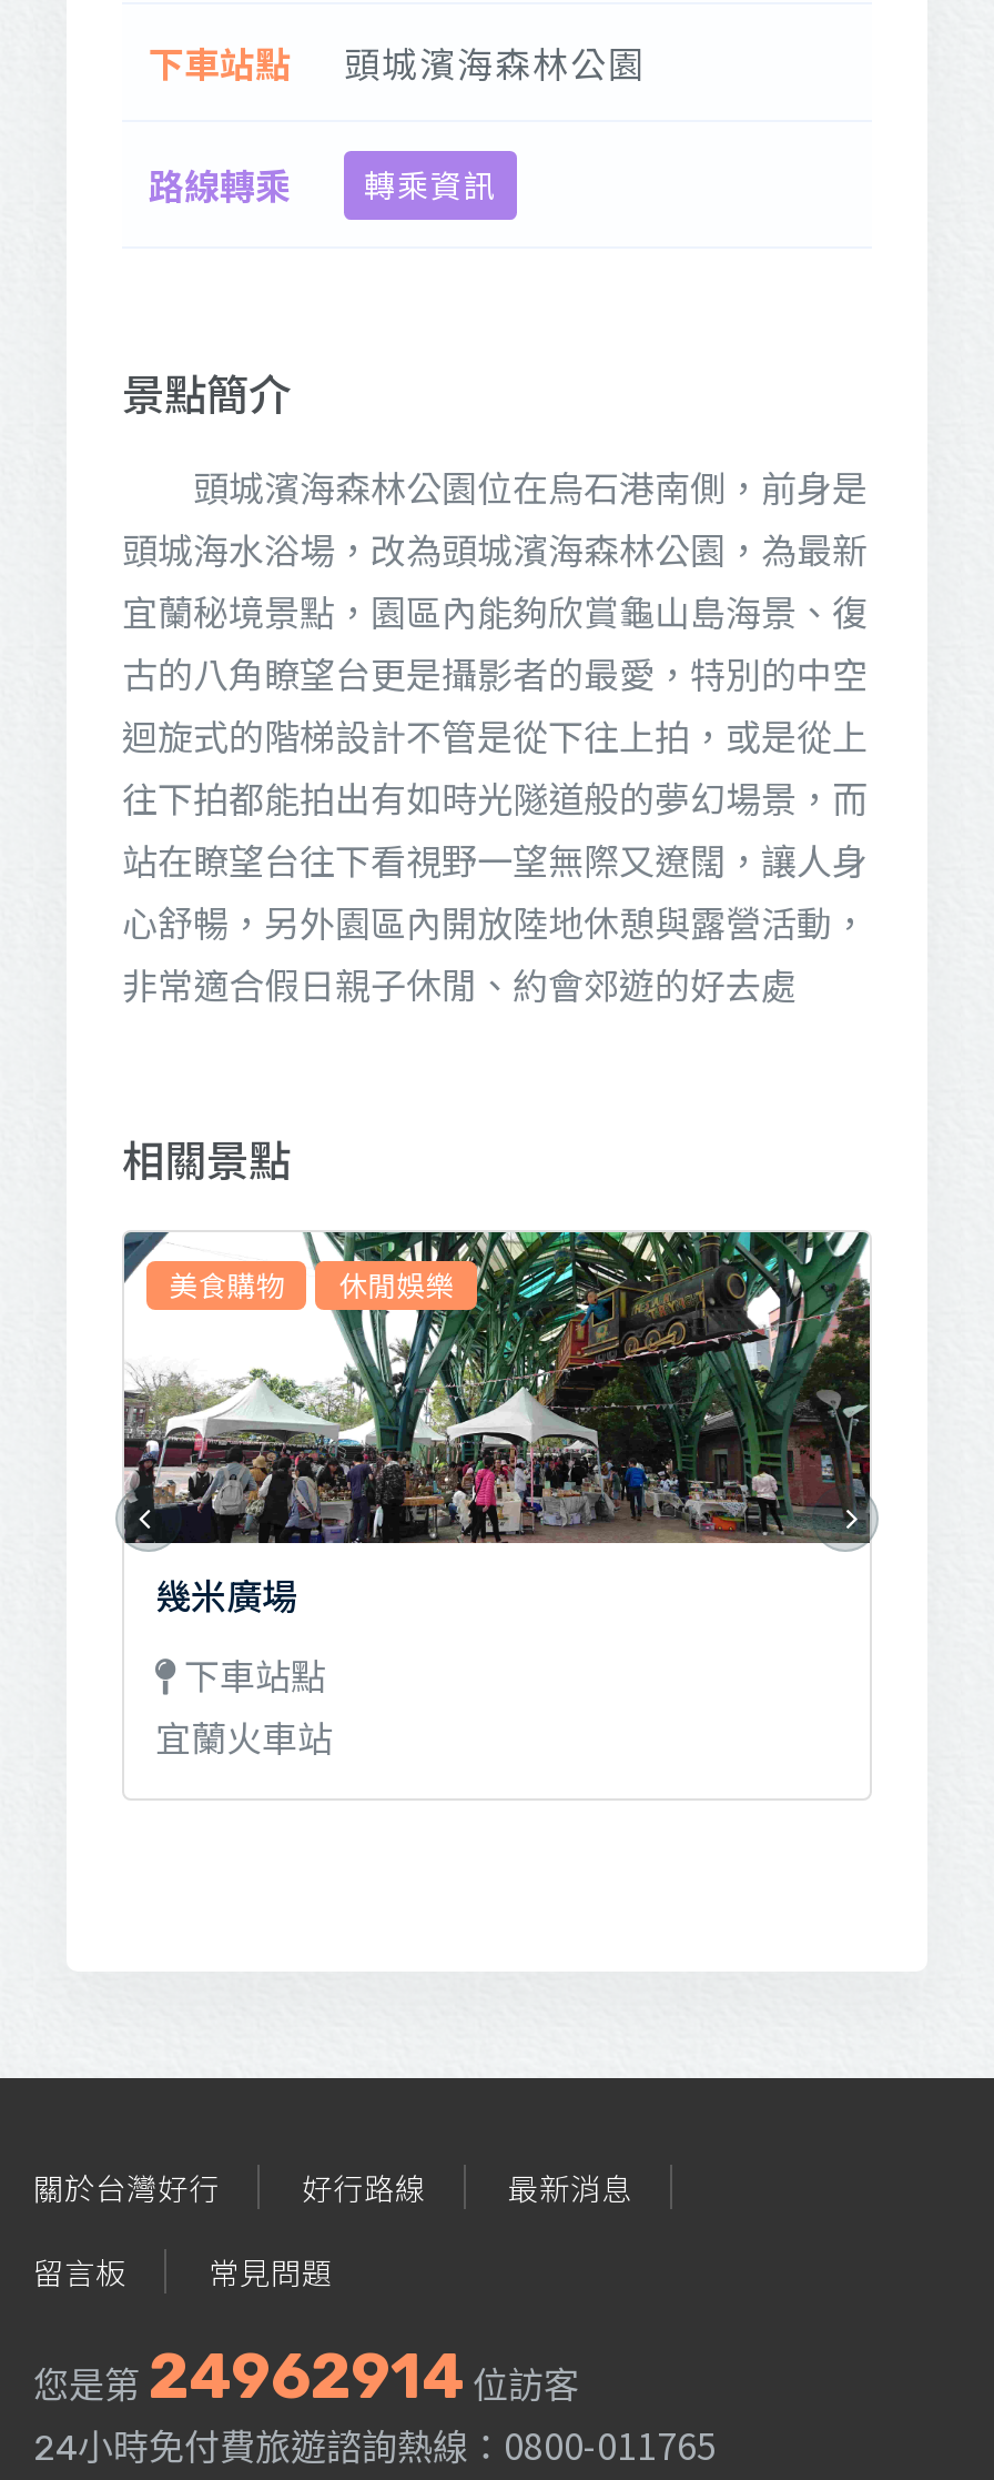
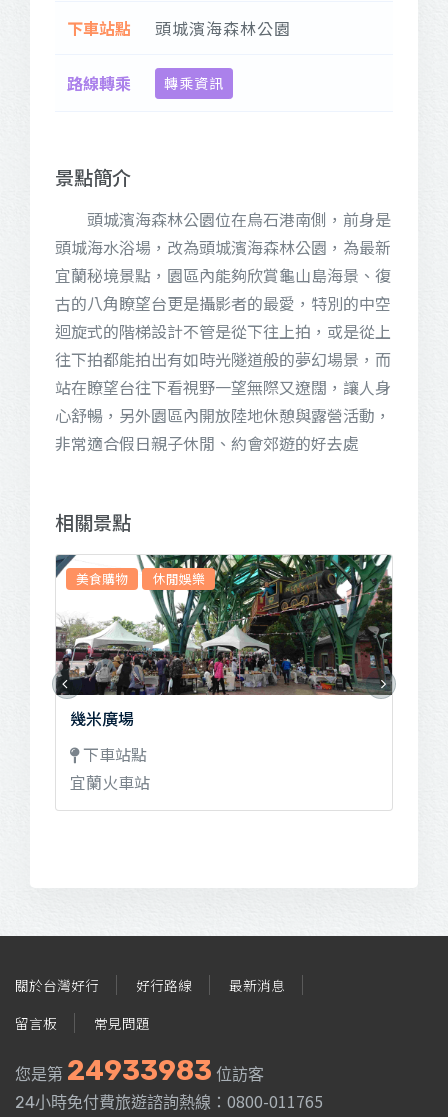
[33,2340,579,2414] 您是第 24962914 位訪客 -> [15,1054,264,1087] 您是第 24933983 位訪客

